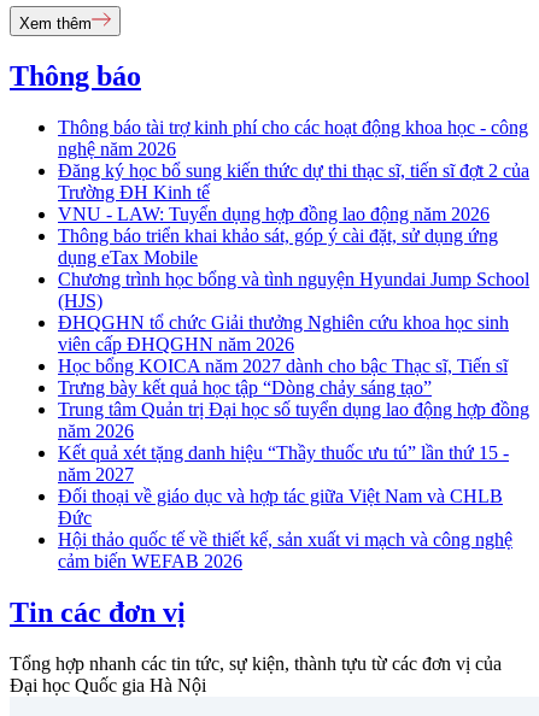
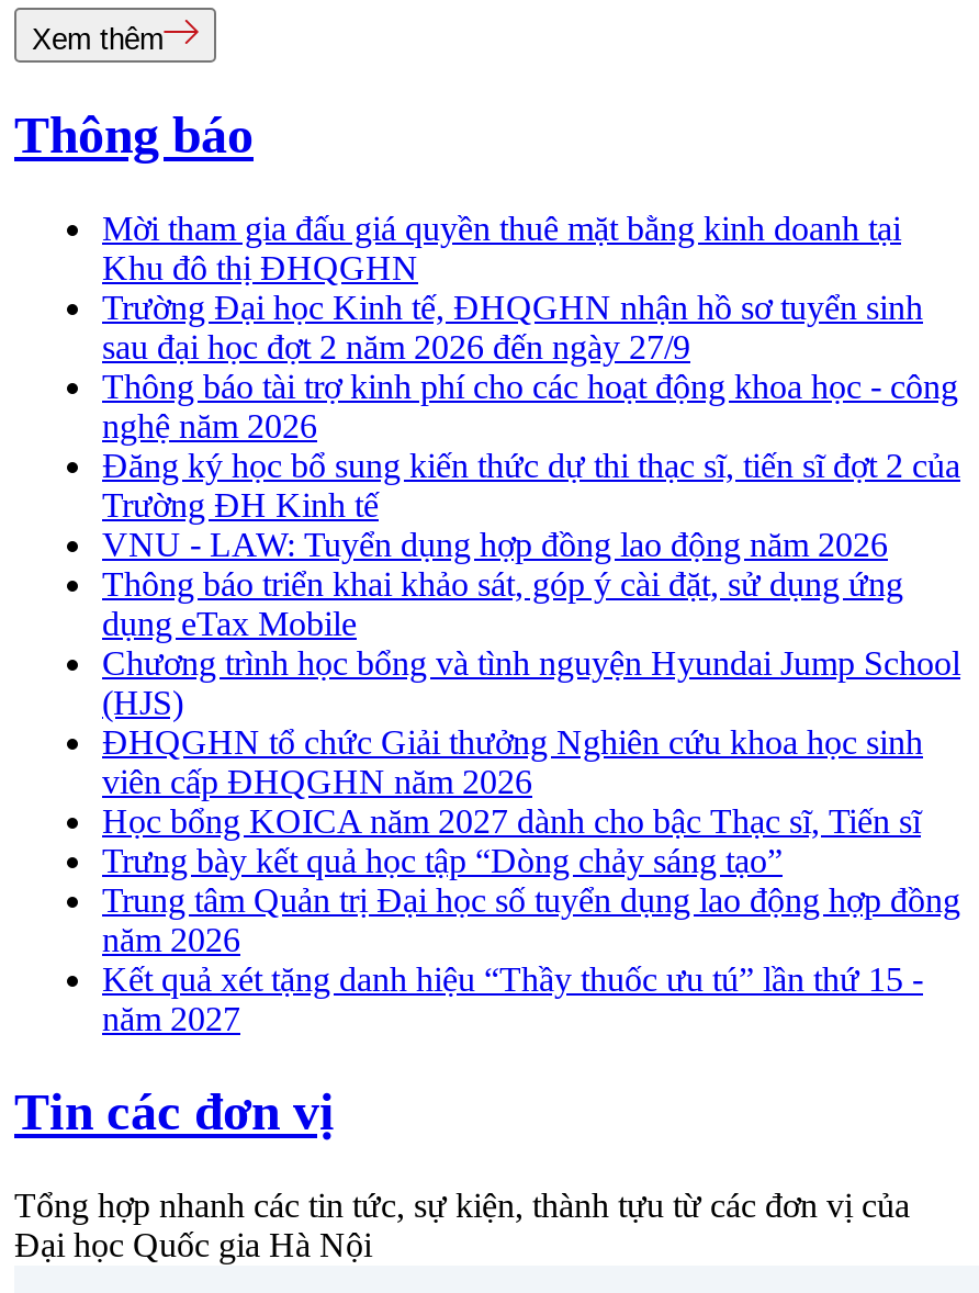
none -> [102,210,923,366] Mời tham gia đấu giá quyền thuê mặt bằng kinh doanh tại | Khu đô thị ĐHQGHN | Trường Đại học Kinh tế, ĐHQGHN nhận hồ sơ tuyển sinh | sau đại học đợt 2 năm 2026 đến ngày 27/9
moved [58,117,529,485] -> [102,368,960,1038]: Thông báo tài trợ kinh phí cho các hoạt động khoa học - công | nghệ năm 2026 | Đăng ký học bổ sung kiến thức dự thi thạc sĩ, tiến sĩ đợt 2 của | ... | Kết quả xét tặng danh hiệu “Thầy thuốc ưu tú” lần thứ 15 - | năm 2027
[58,486,512,572] Đối thoại về giáo dục và hợp tác giữa Việt Nam và CHLB | Đức | Hội thảo quốc tế về thiết kế, sản xuất vi mạch và công nghệ | cảm biến WEFAB 2026 -> none

